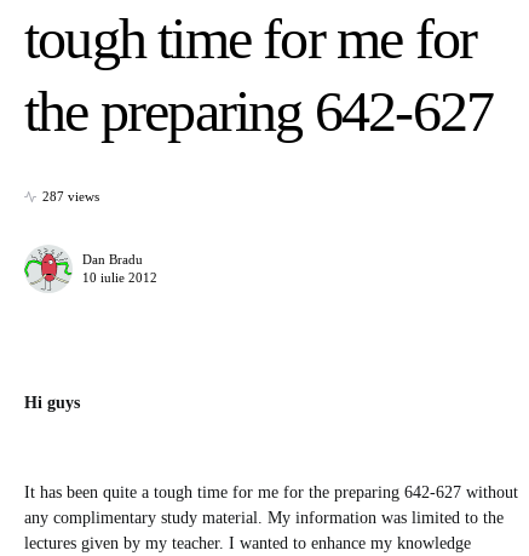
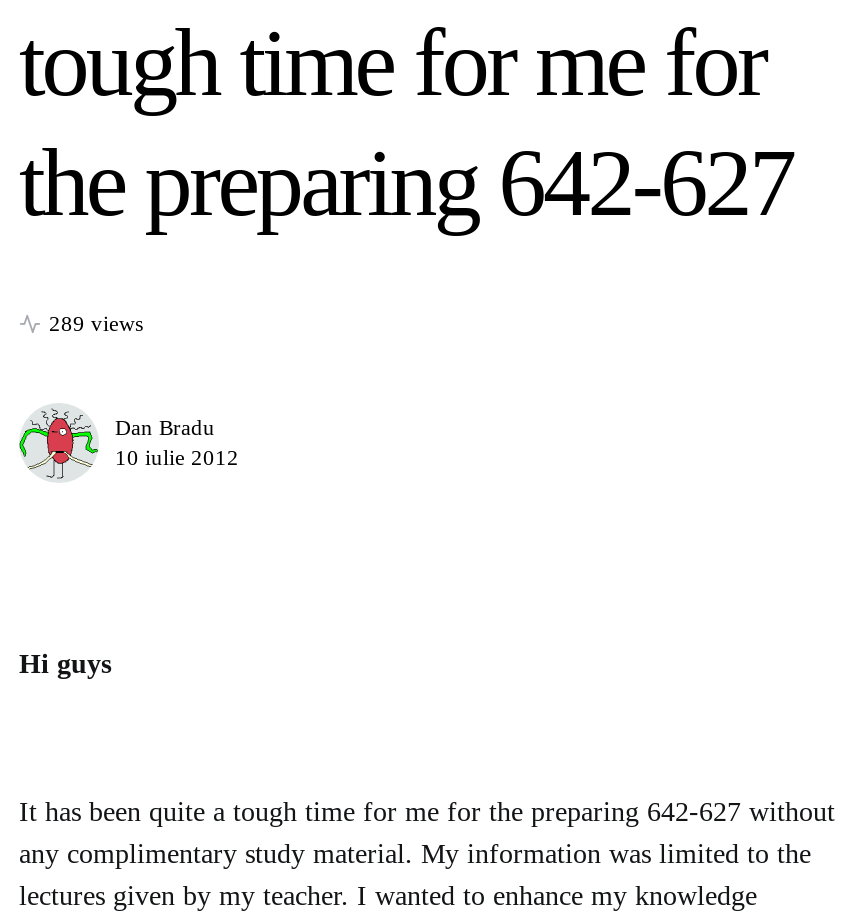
[42,189,99,204] 287 views -> [49,311,143,335] 289 views

